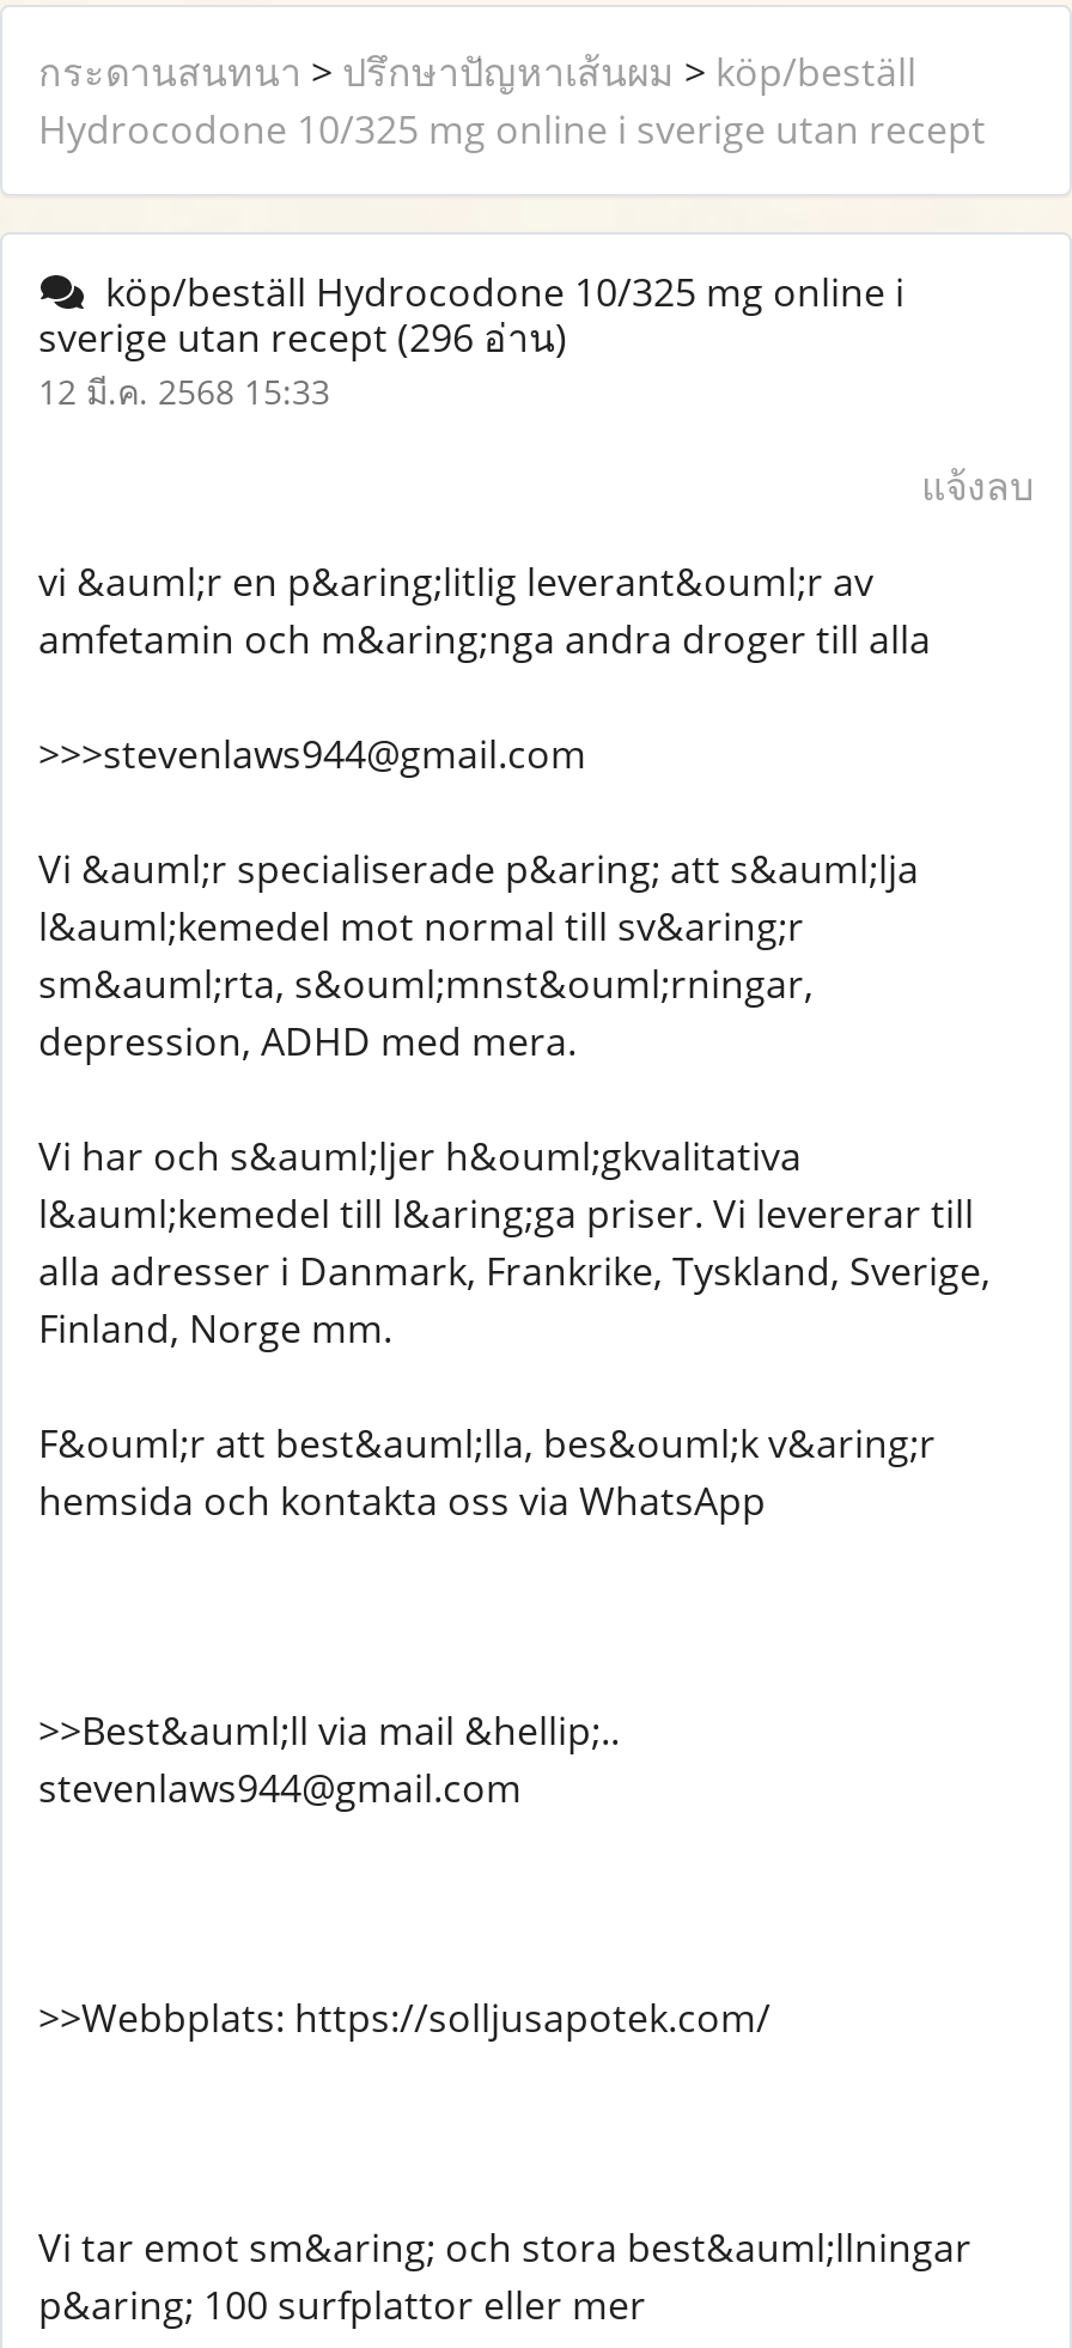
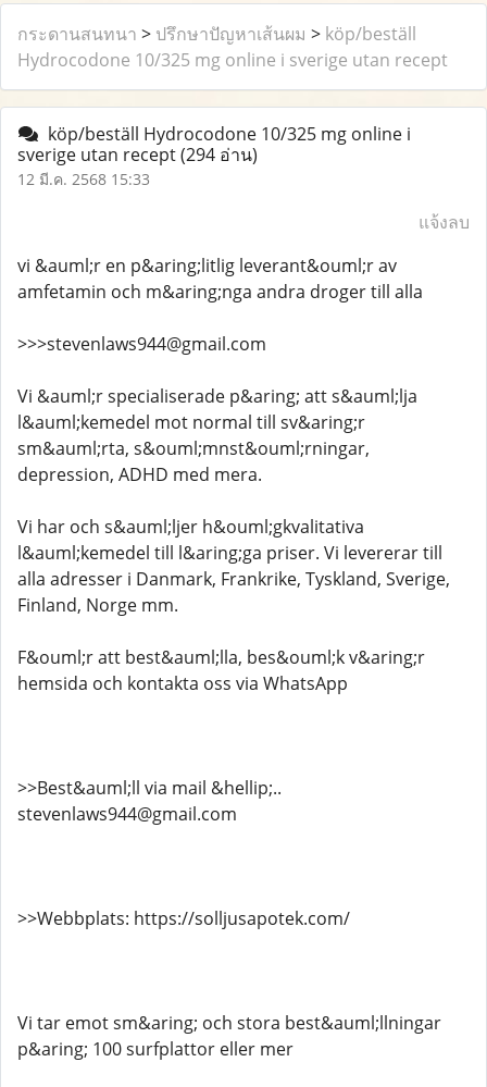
[38,311,567,364] sverige utan recept (296 อ่าน) -> [17,143,258,166] sverige utan recept (294 อ่าน)

